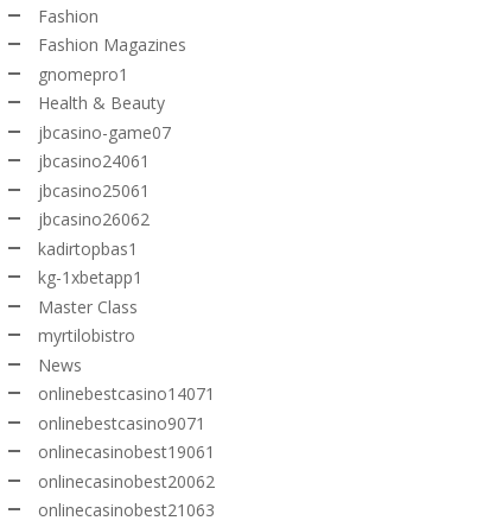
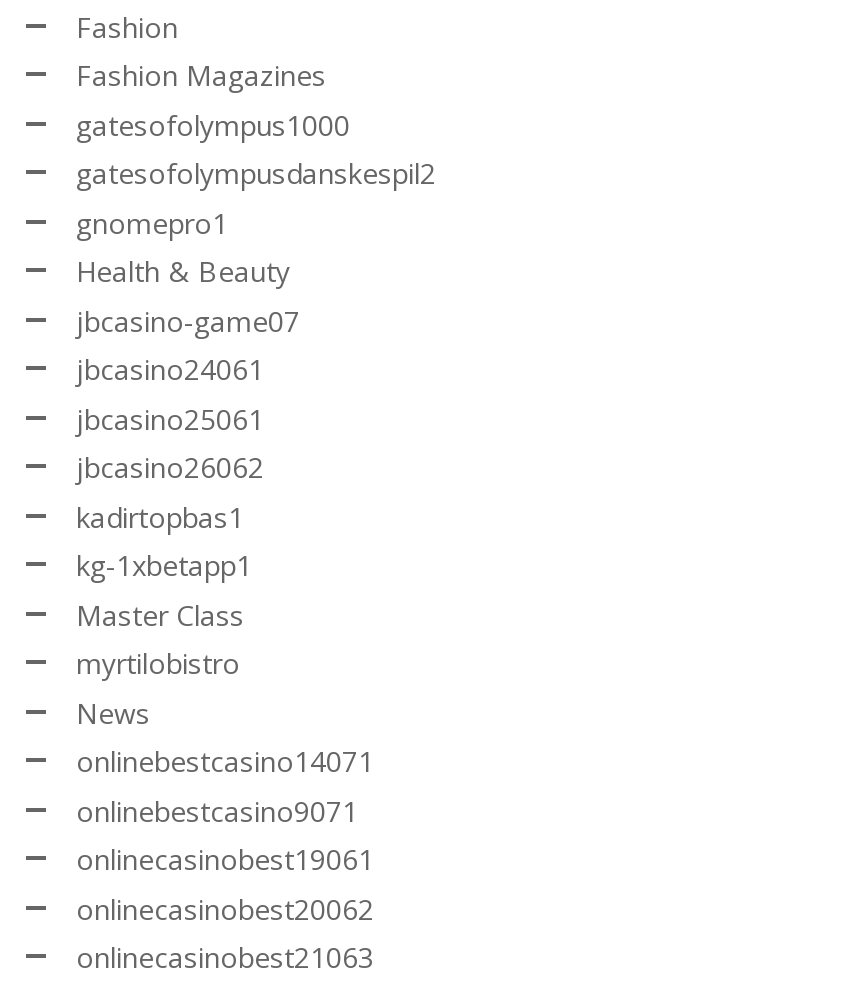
none -> [76,106,436,193] gatesofolympus1000 | gatesofolympusdanskespil2

